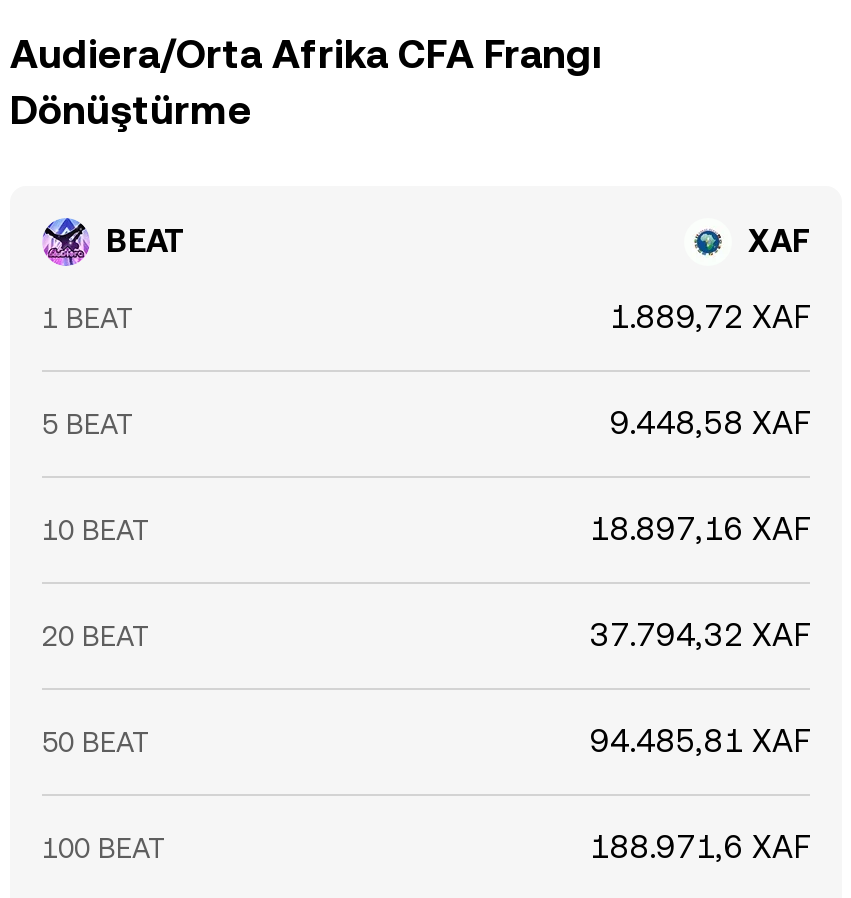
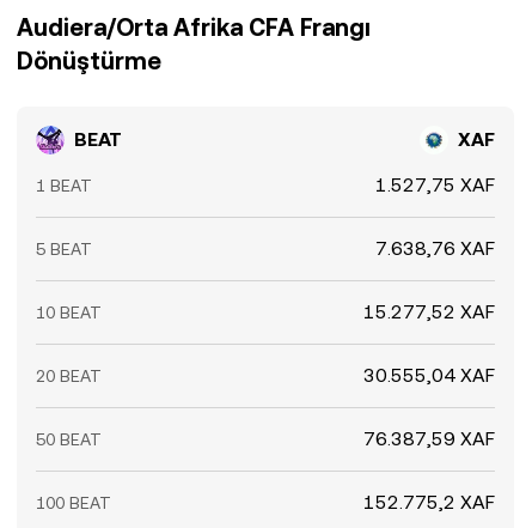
[610,298,810,336] 1.889,72 XAF -> [375,174,495,196] 1.527,75 XAF
[610,404,810,442] 9.448,58 XAF -> [375,237,495,260] 7.638,76 XAF
[590,510,810,548] 18.897,16 XAF -> [363,301,495,323] 15.277,52 XAF
[590,616,810,654] 37.794,32 XAF -> [363,364,495,387] 30.555,04 XAF
[590,722,810,760] 94.485,81 XAF -> [363,427,495,450] 76.387,59 XAF
[590,828,810,866] 188.971,6 XAF -> [363,491,495,514] 152.775,2 XAF

